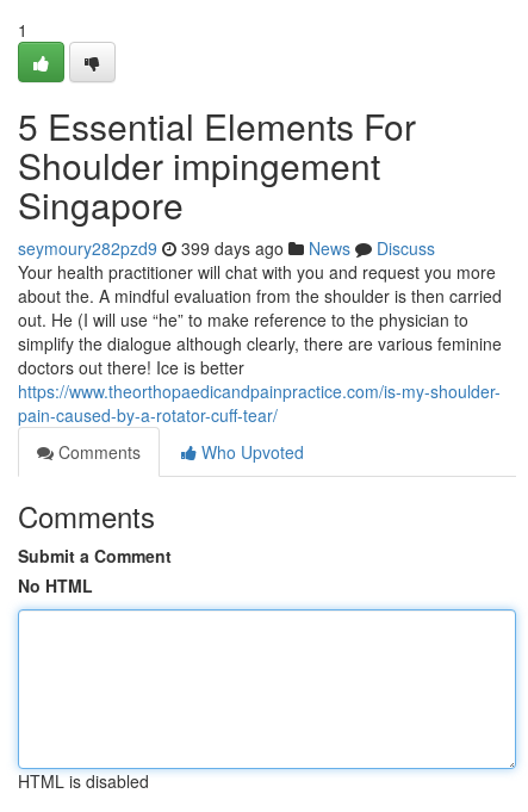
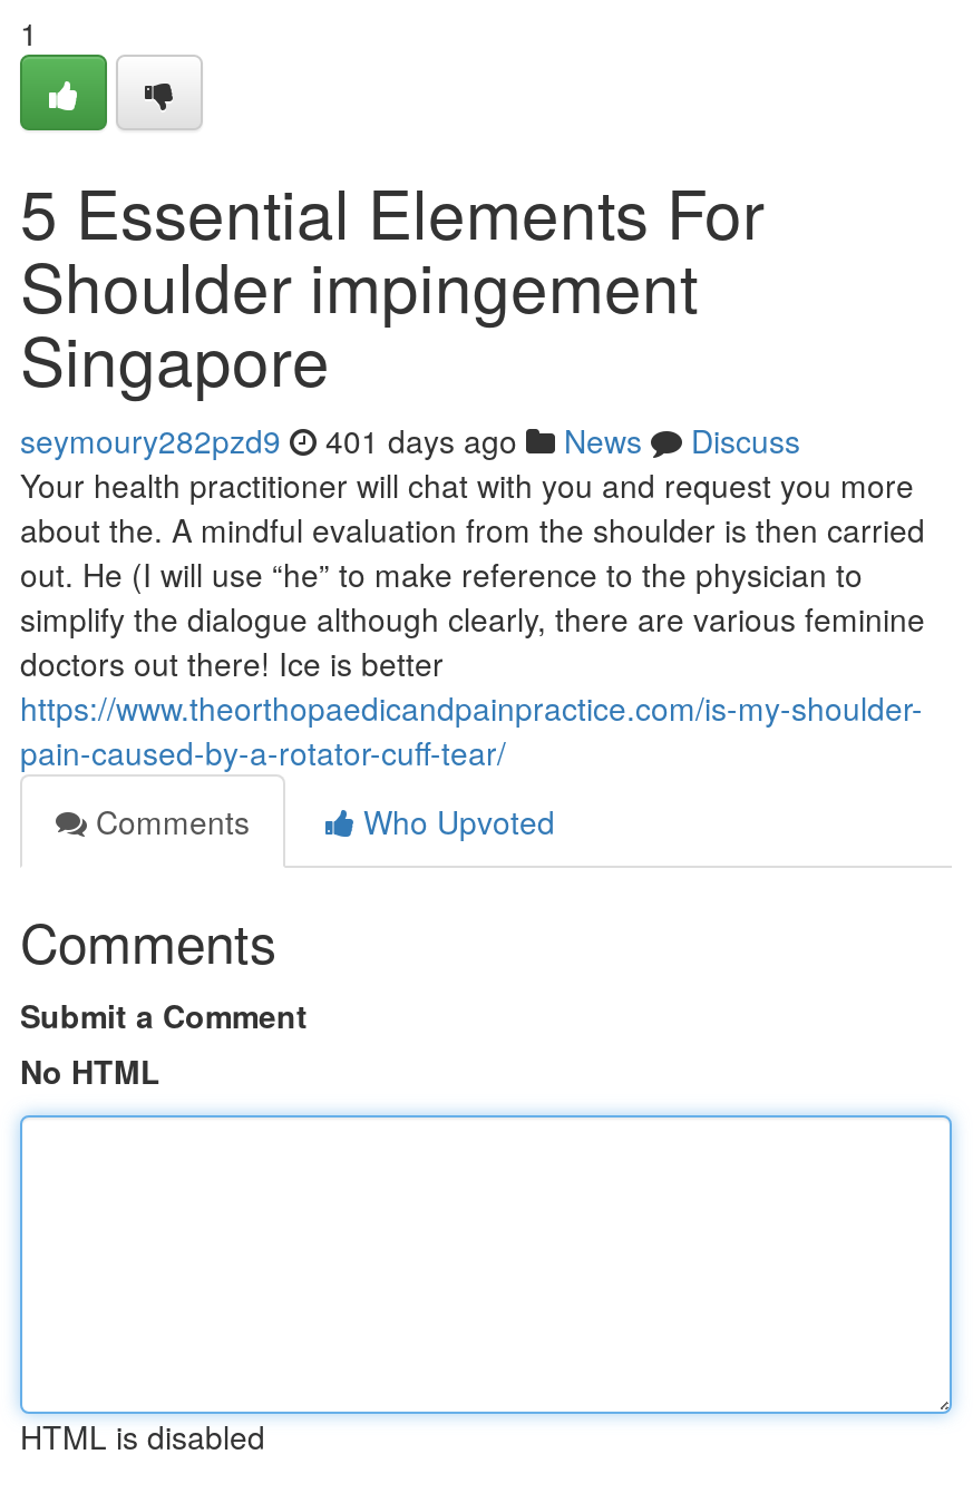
[18,236,435,260] seymoury282pzd9 399 days ago News Discuss -> [20,418,800,462] seymoury282pzd9 401 days ago News Discuss

